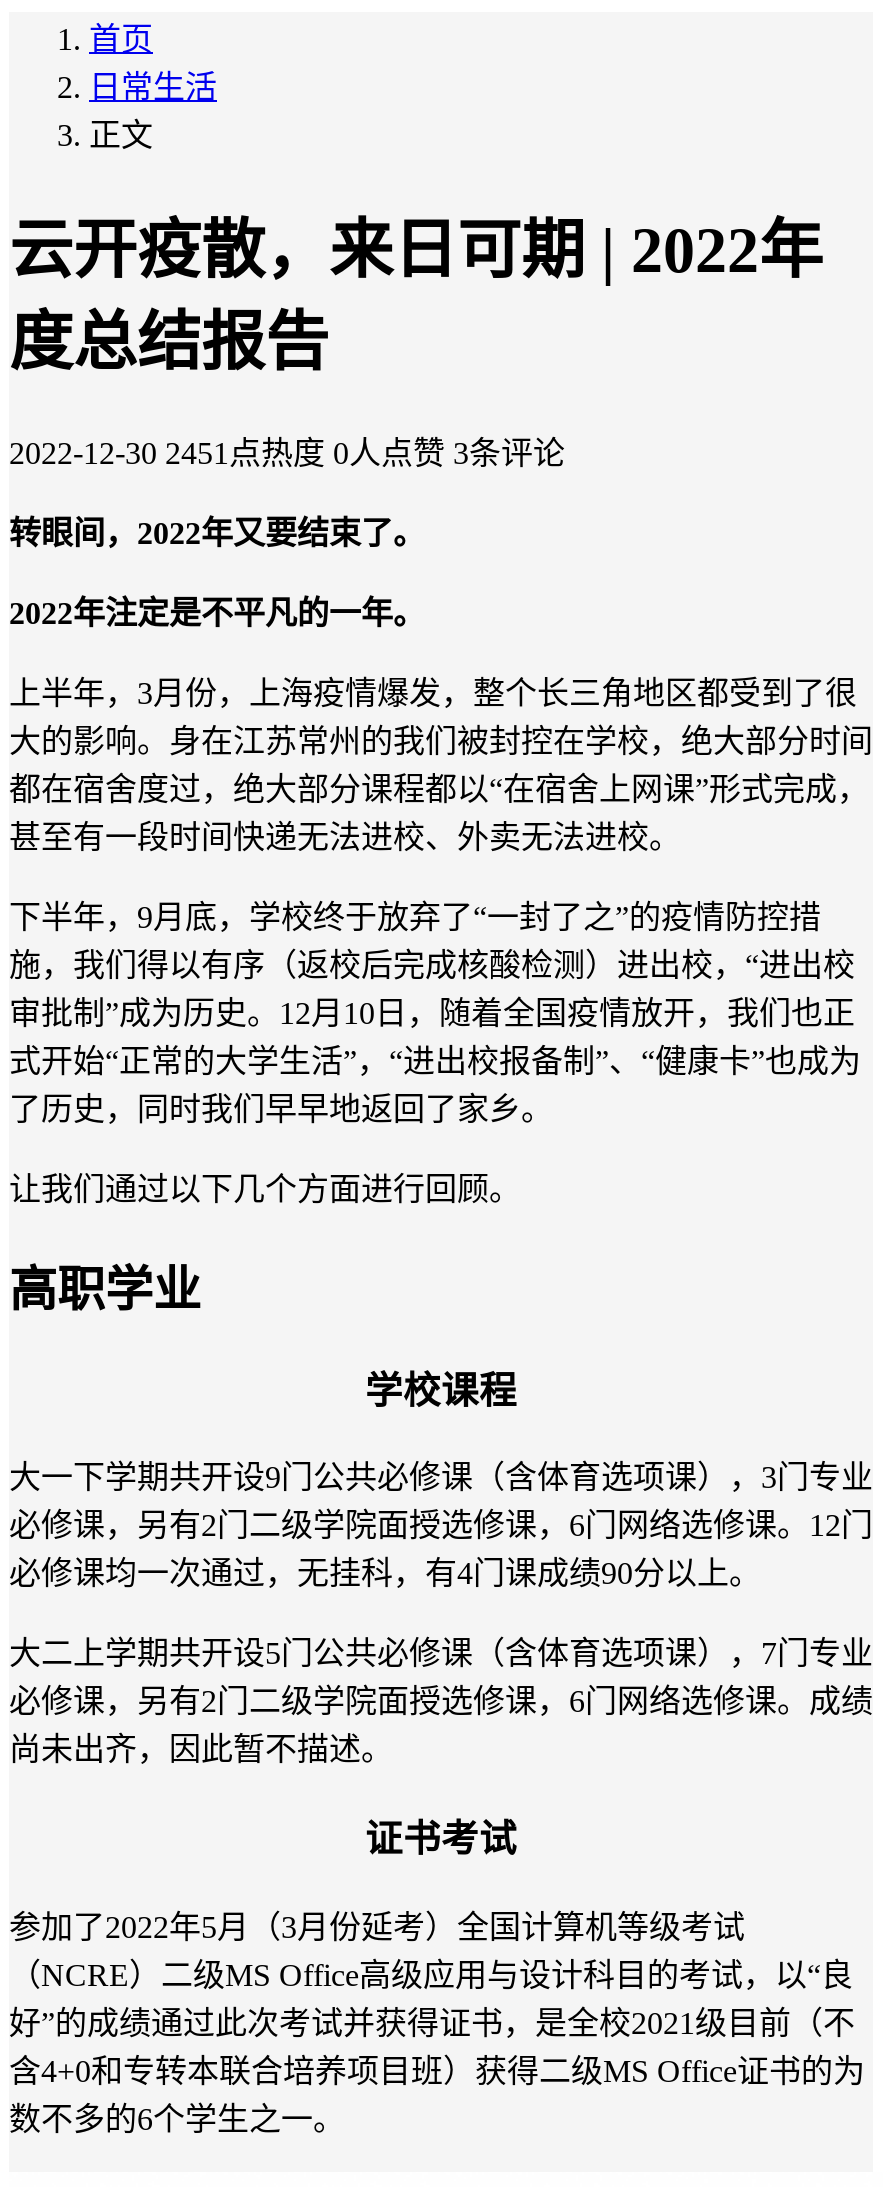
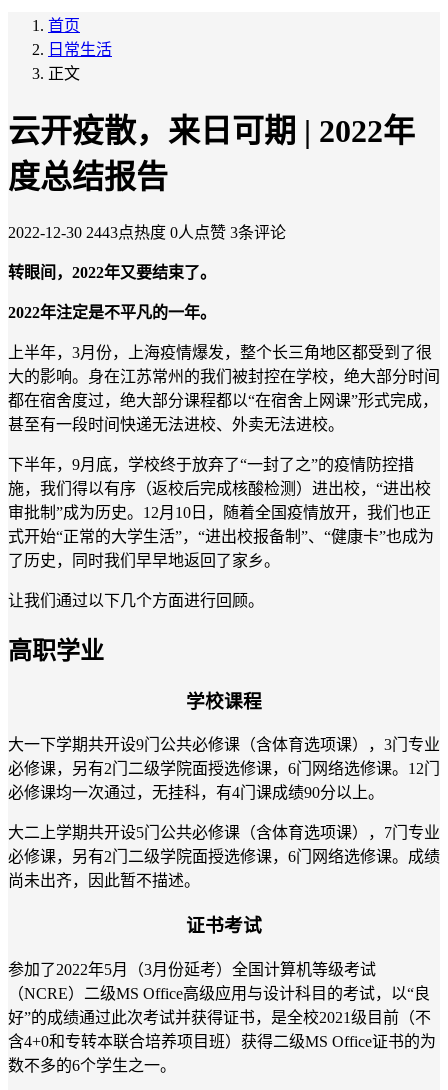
[9,435,565,469] 2022-12-30 2451点热度 0人点赞 3条评论 -> [8,224,286,241] 2022-12-30 2443点热度 0人点赞 3条评论

